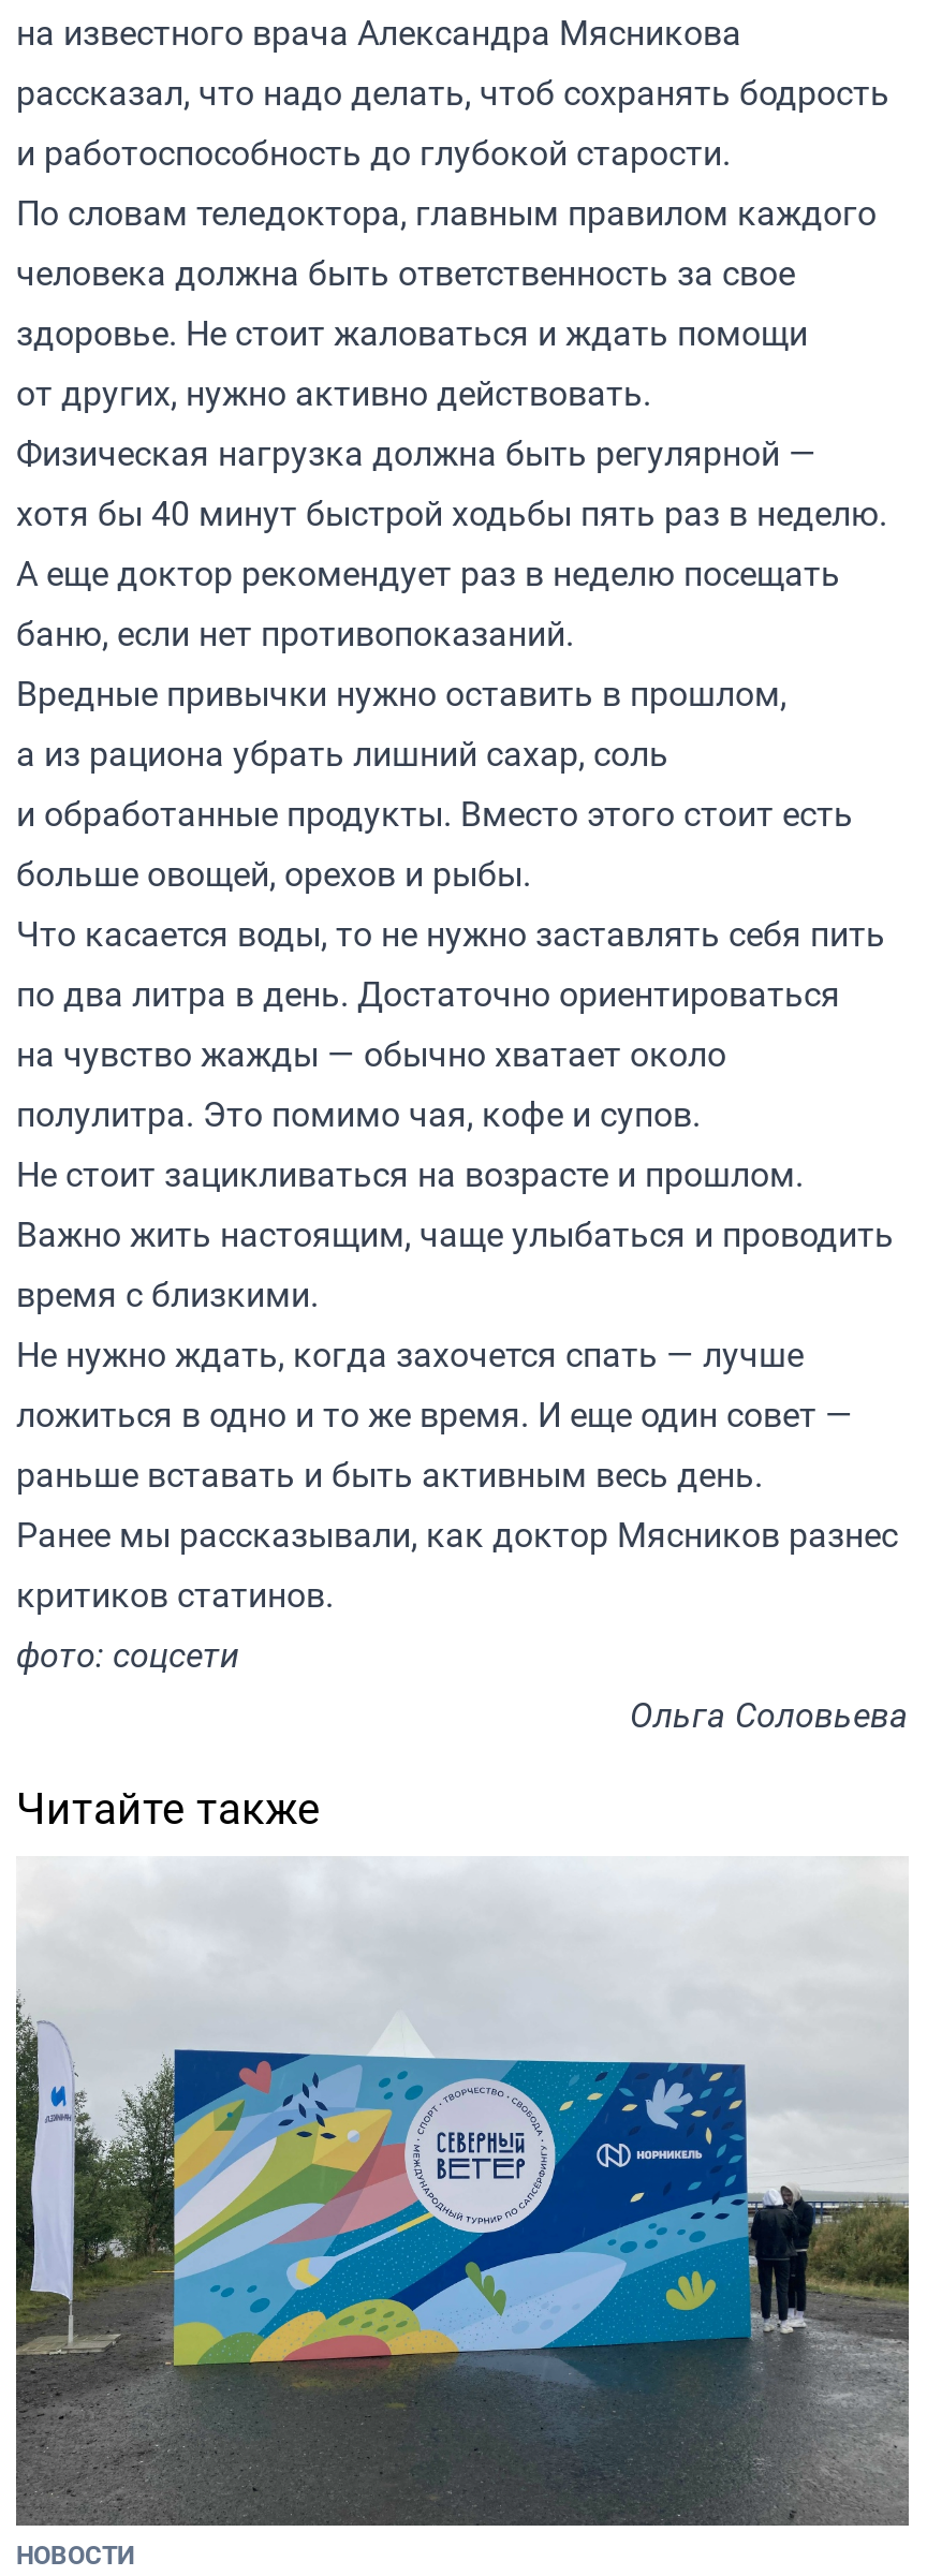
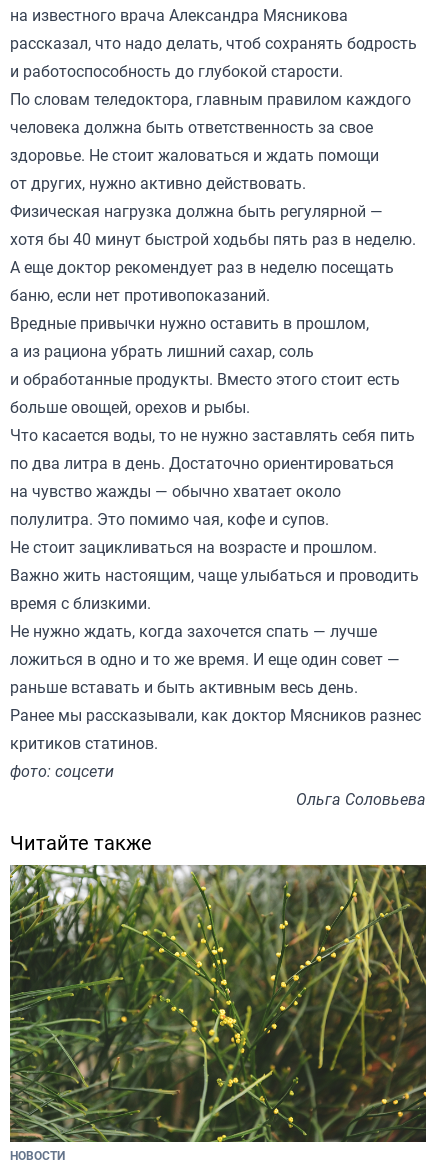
[16,1858,909,2526] [image] -> [9,864,427,1143] [image]

